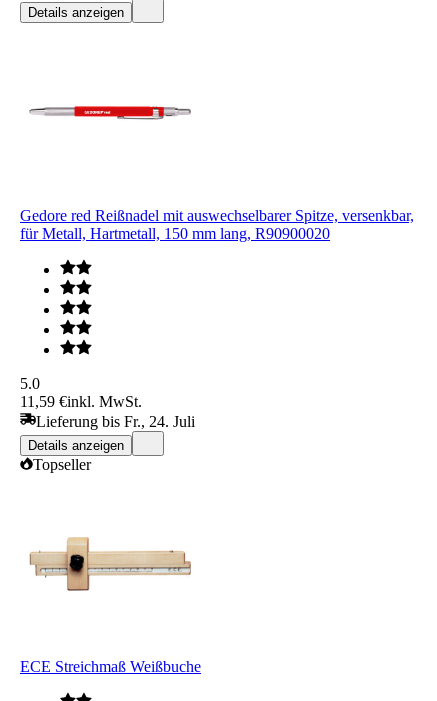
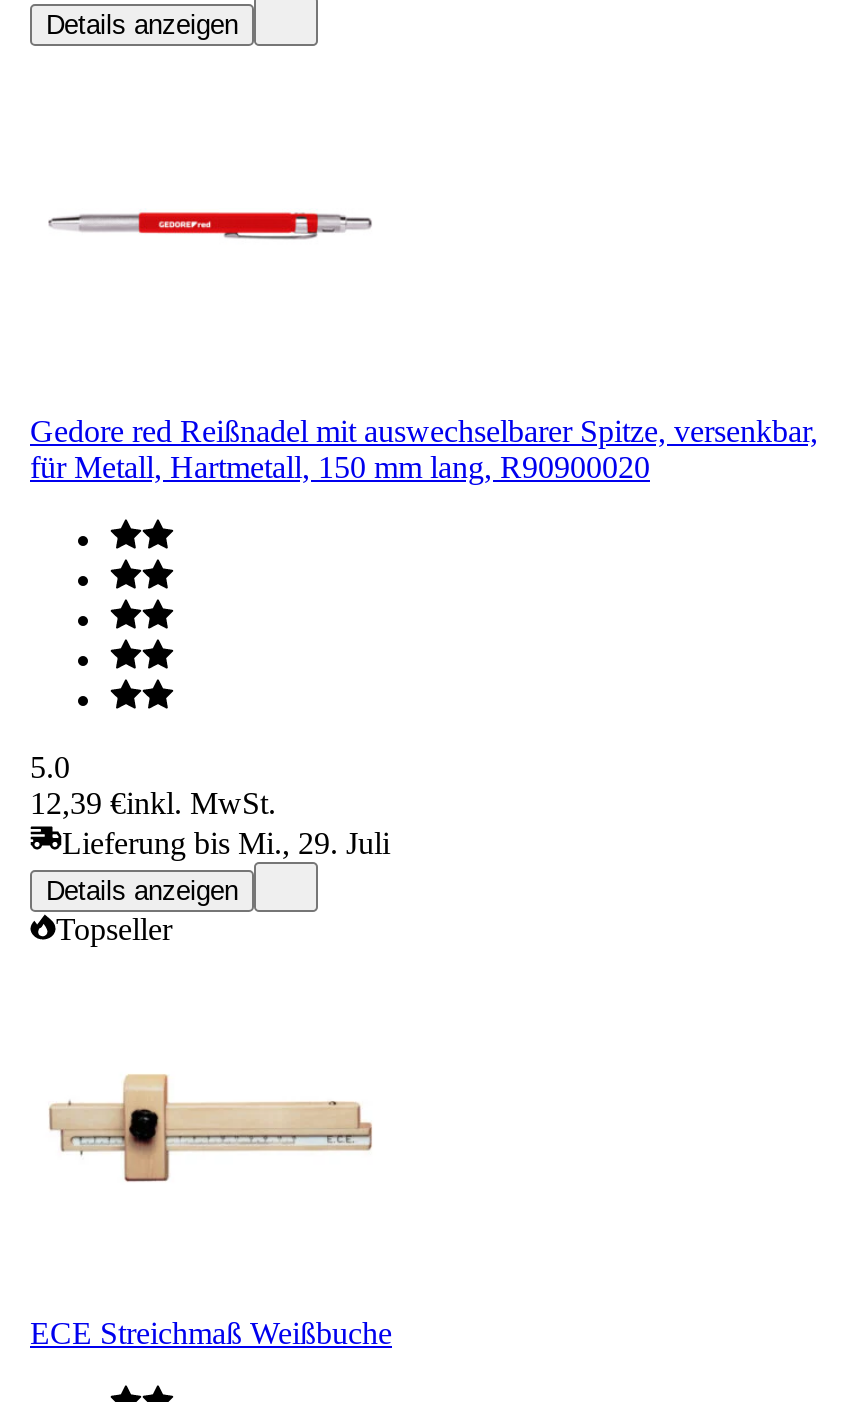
[20,393,142,410] 11,59 €inkl. MwSt. -> [30,786,276,820] 12,39 €inkl. MwSt.
[36,413,195,430] Lieferung bis Fr., 24. Juli -> [62,826,390,860] Lieferung bis Mi., 29. Juli

